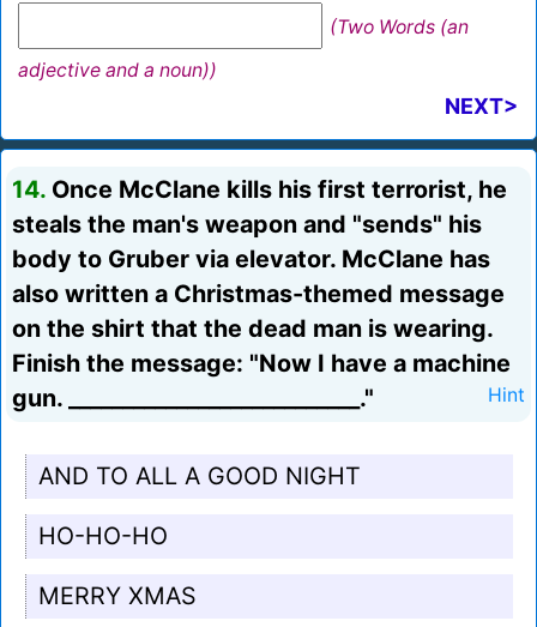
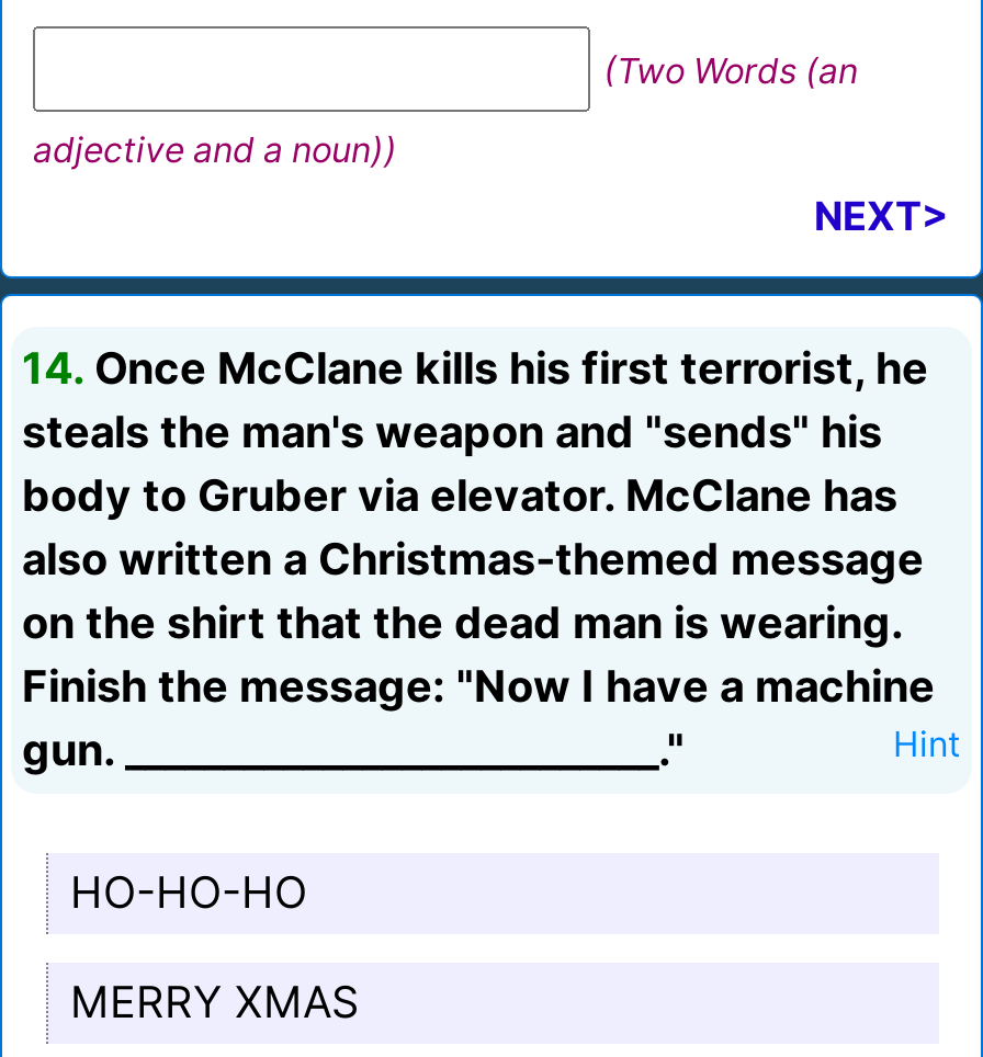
[38,462,361,490] AND TO ALL A GOOD NIGHT -> none

